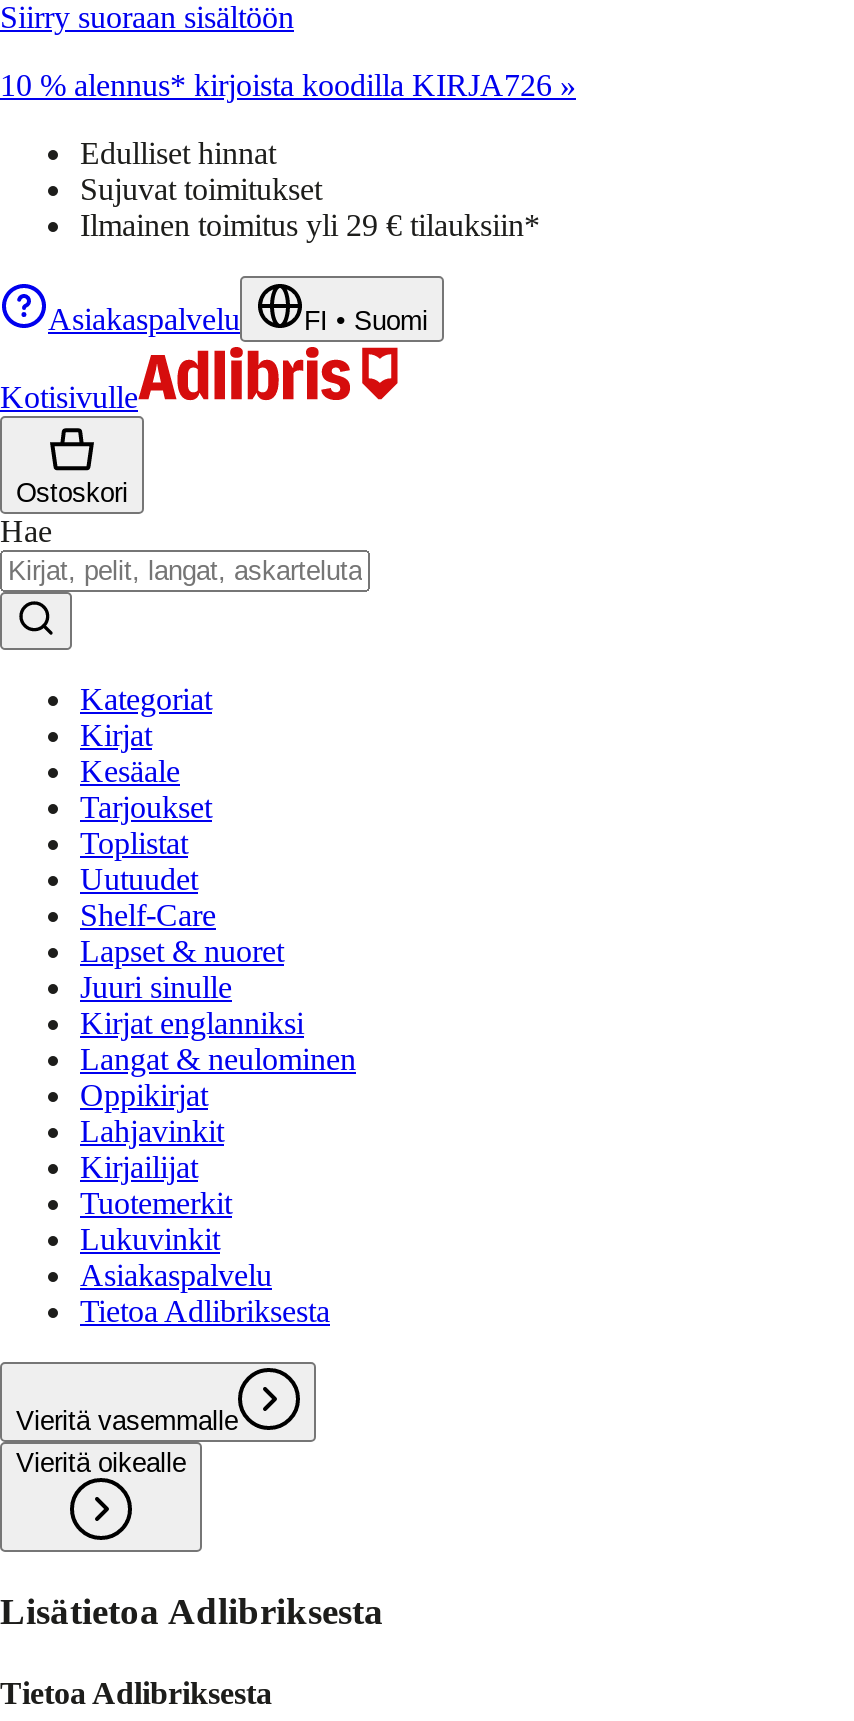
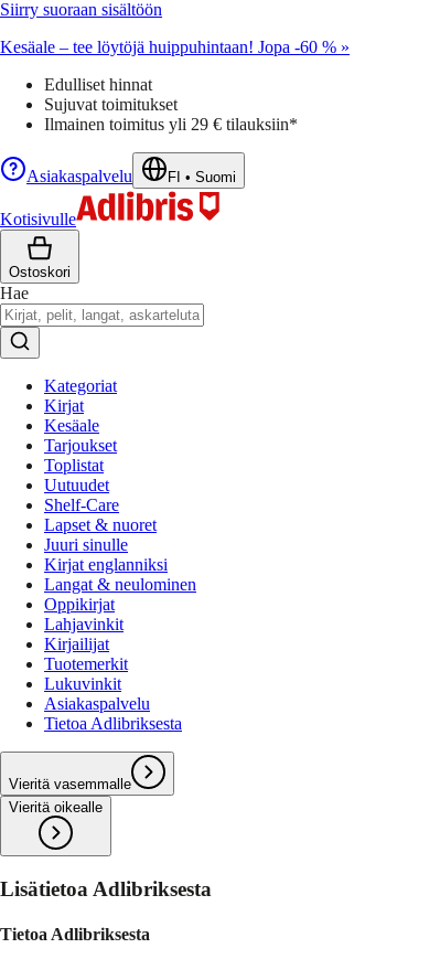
[0,68,576,102] 10 % alennus* kirjoista koodilla KIRJA726 » -> [0,38,350,56] Kesäale – tee löytöjä huippuhintaan! Jopa -60 % »

